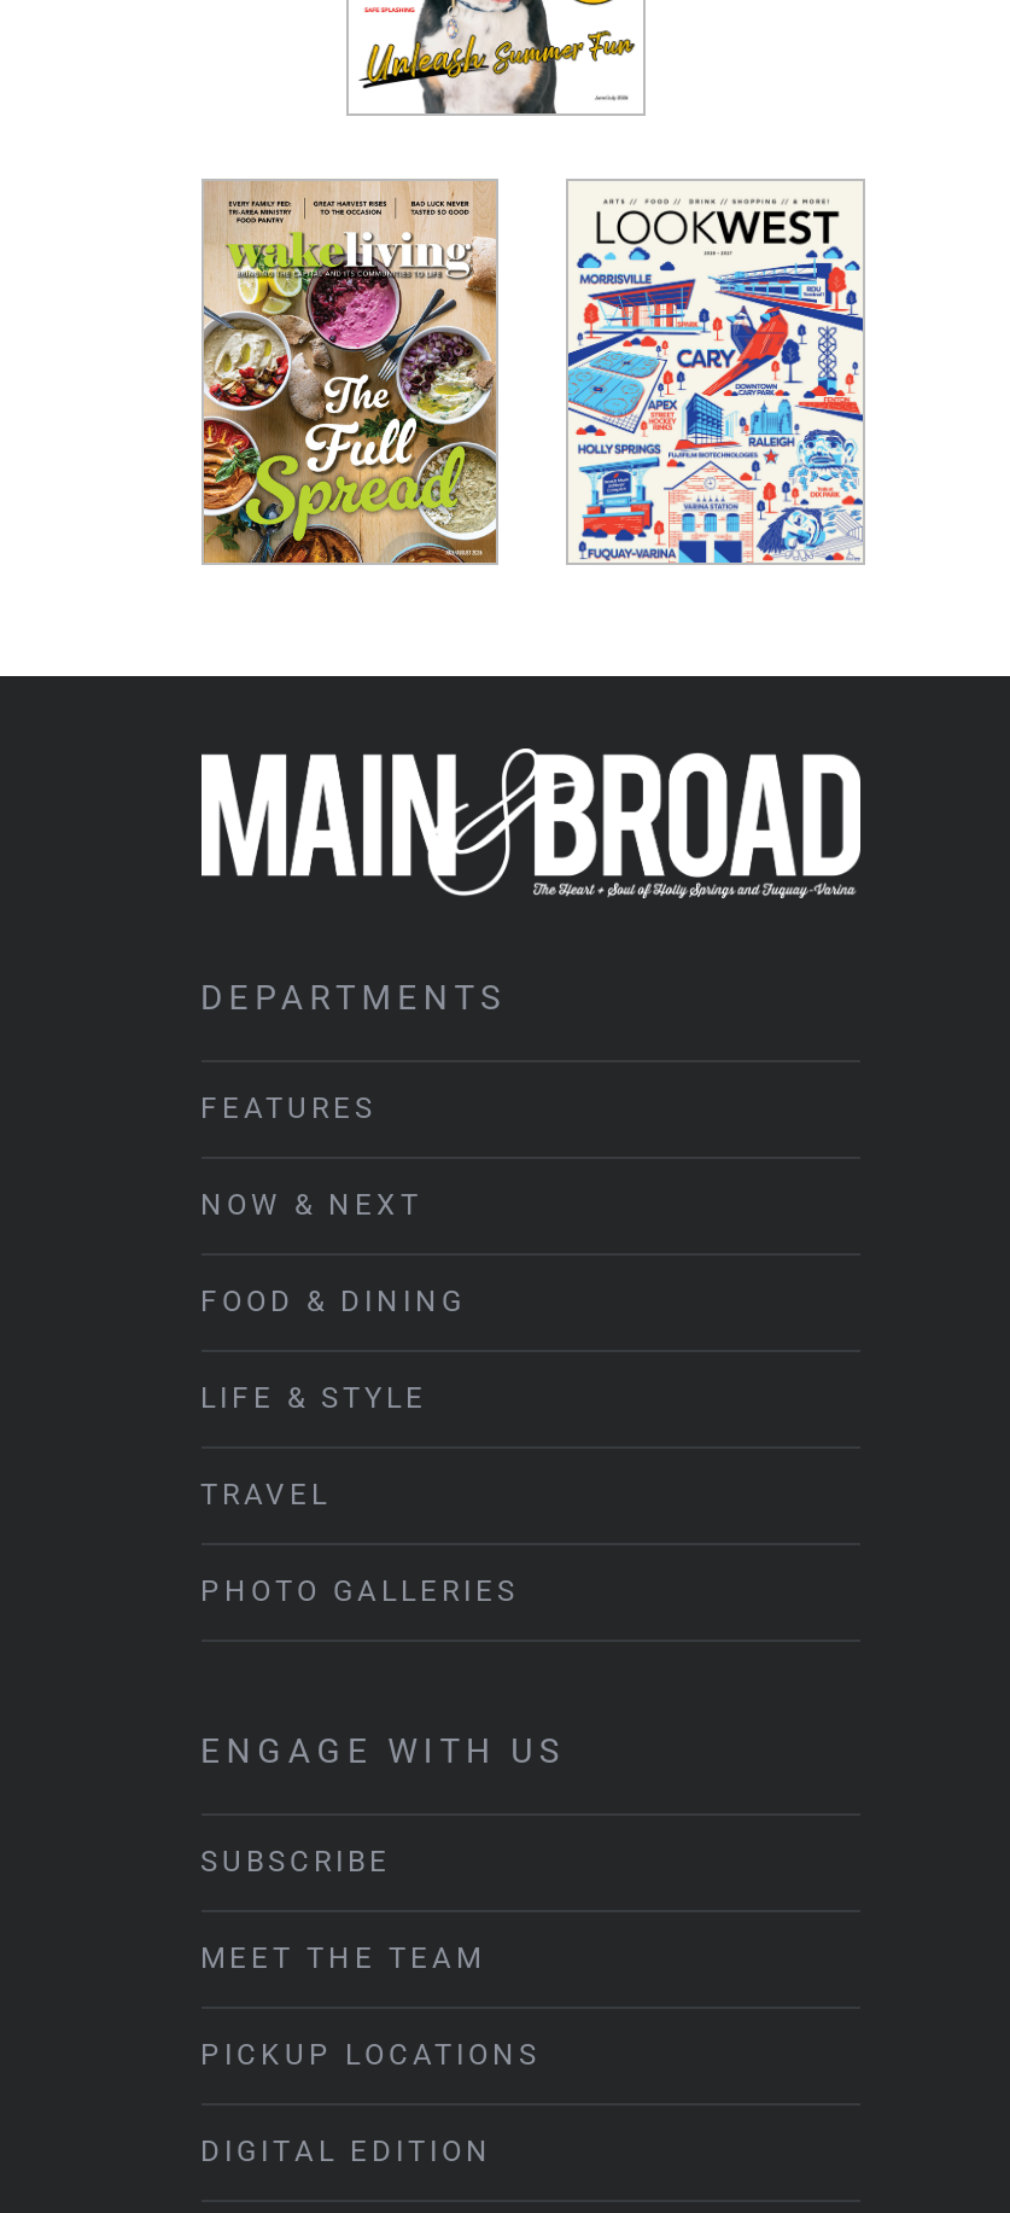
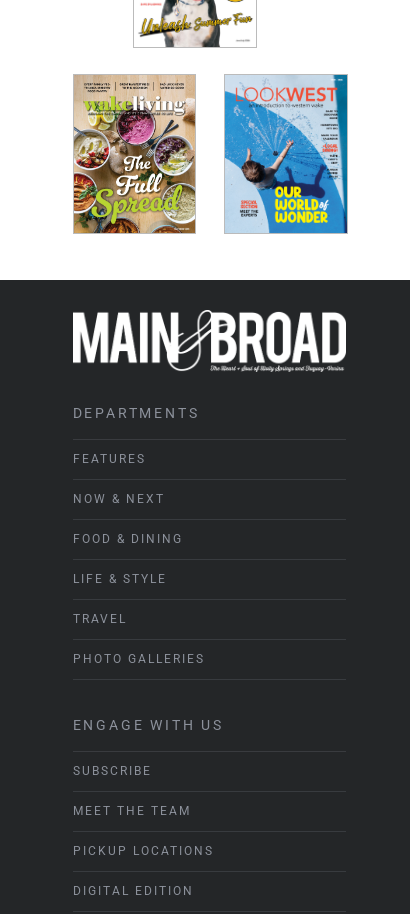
[568,181,865,565] [image] -> [224,74,348,234] [image]

